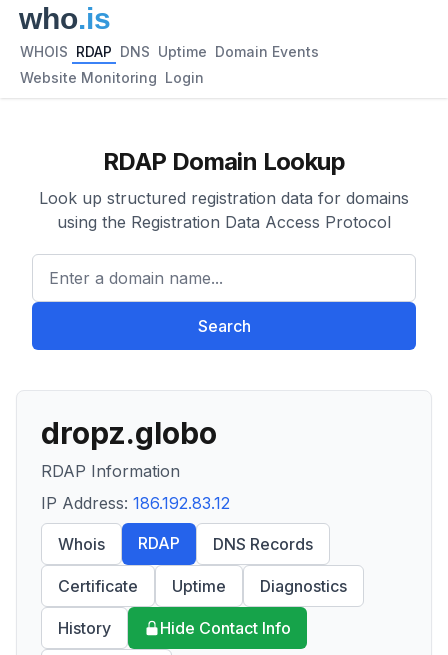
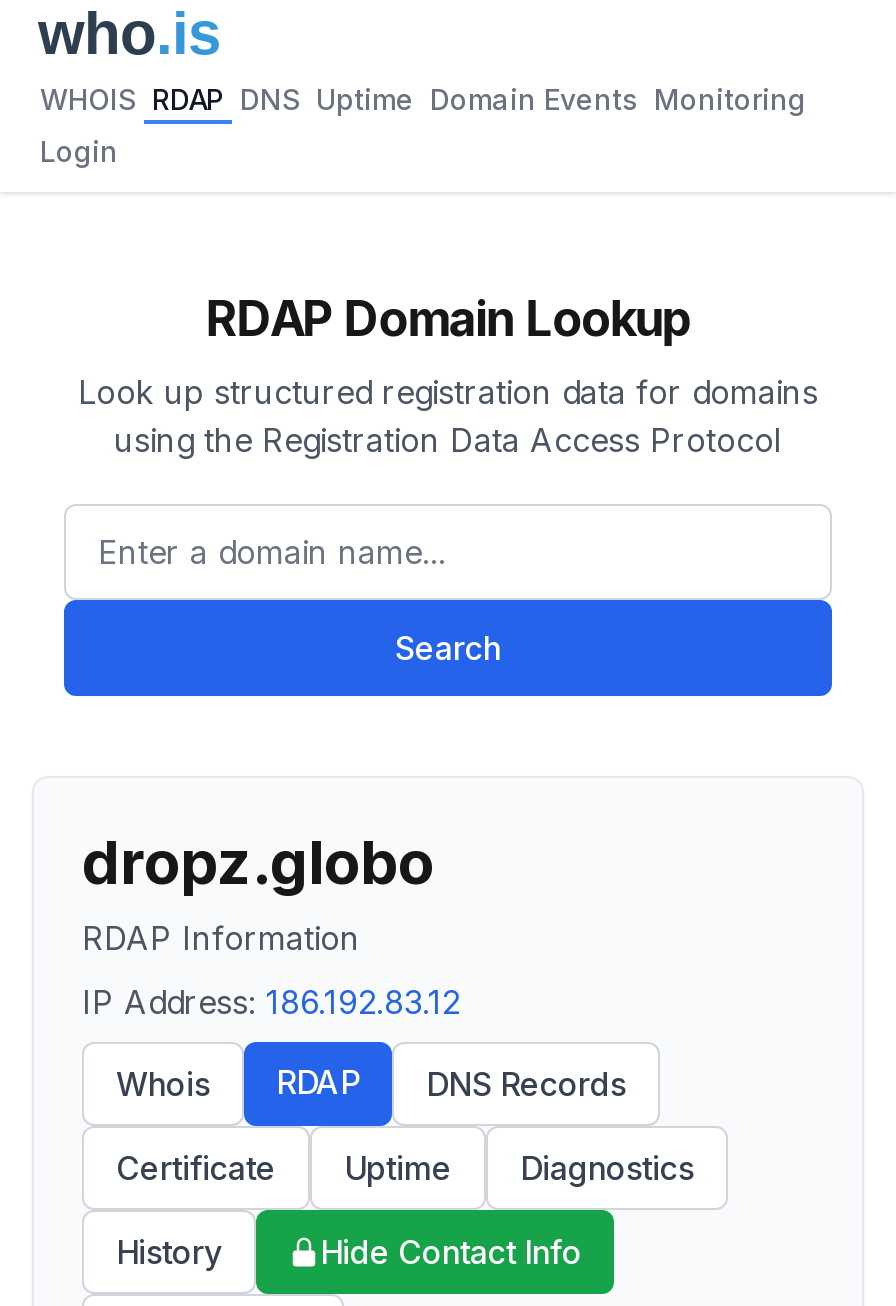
[20,43,319,60] WHOIS RDAP DNS Uptime Domain Events -> [40,82,806,116] WHOIS RDAP DNS Uptime Domain Events Monitoring
[20,69,204,86] Website Monitoring Login -> [40,134,118,168] Login

